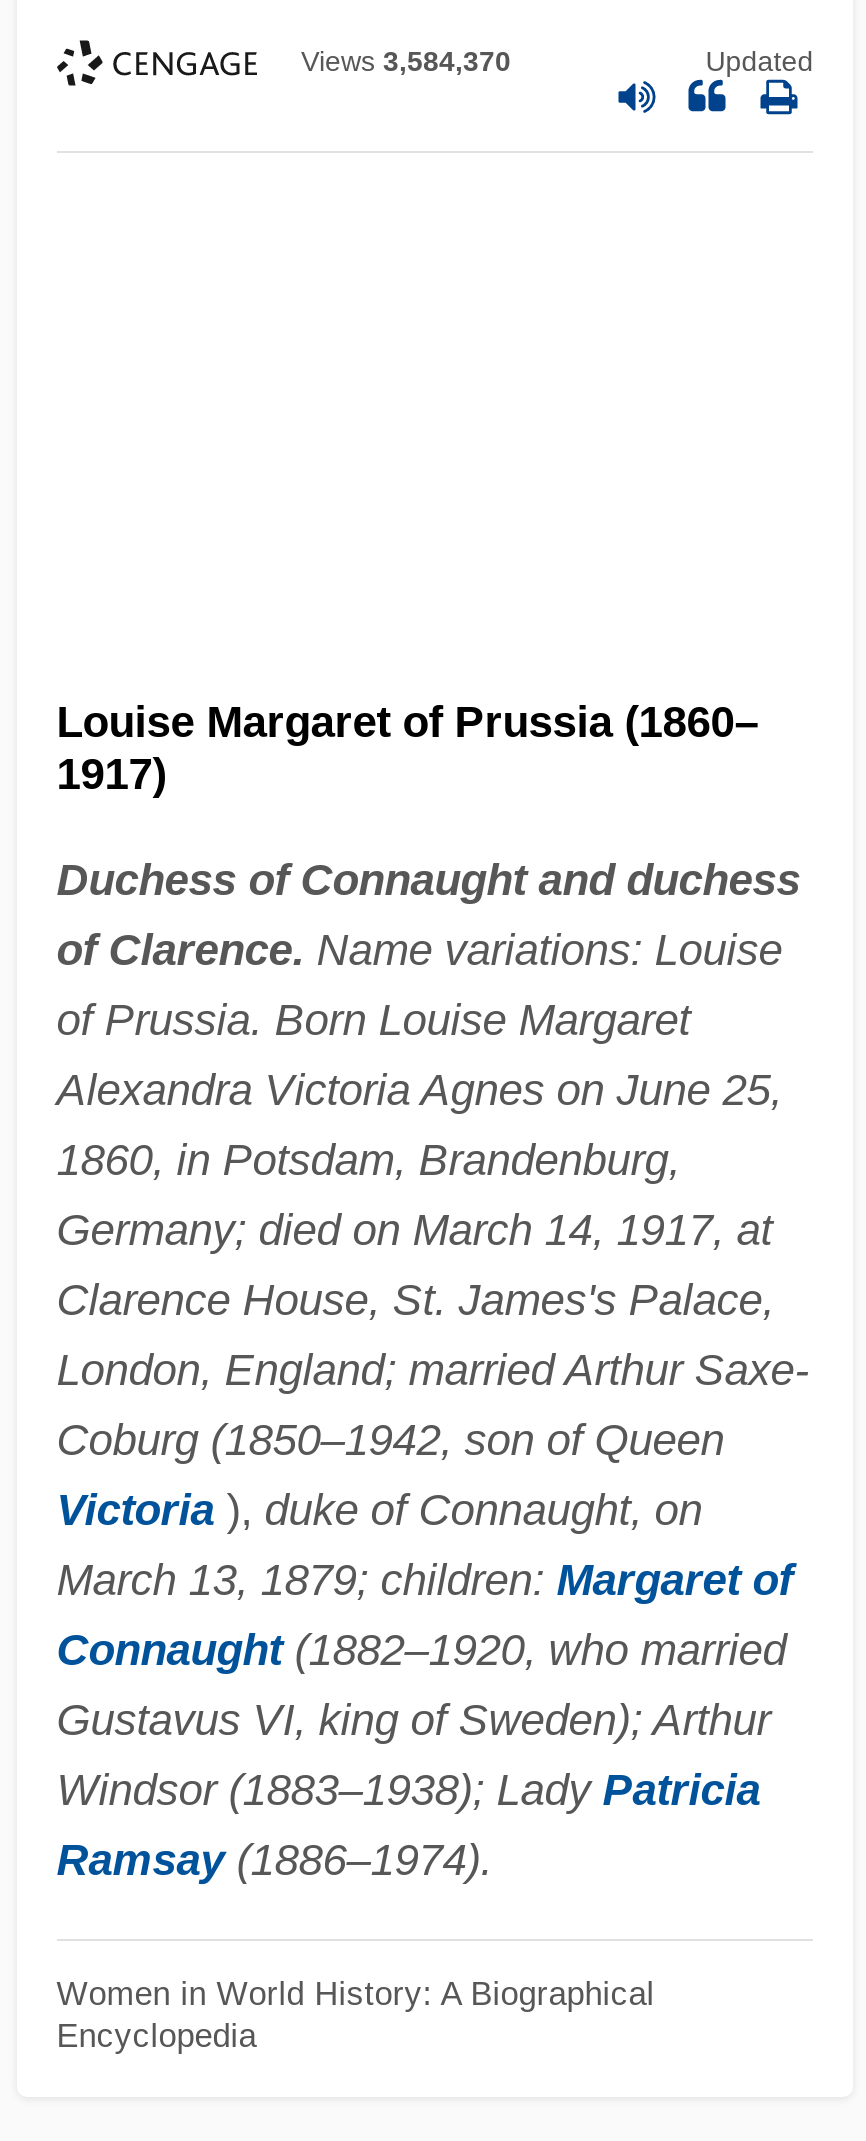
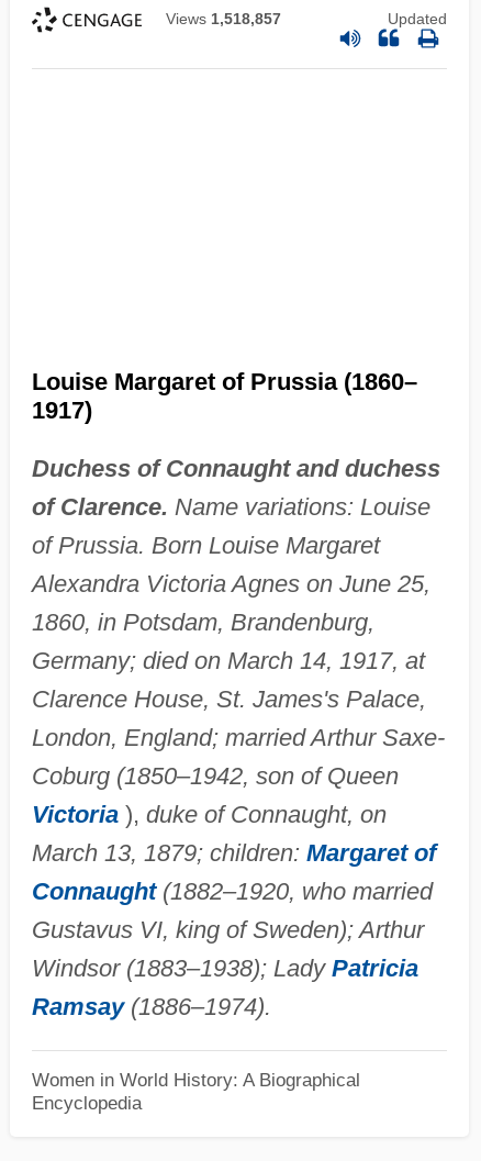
[301,46,511,78] Views 3,584,370 -> [166,10,281,28] Views 1,518,857

